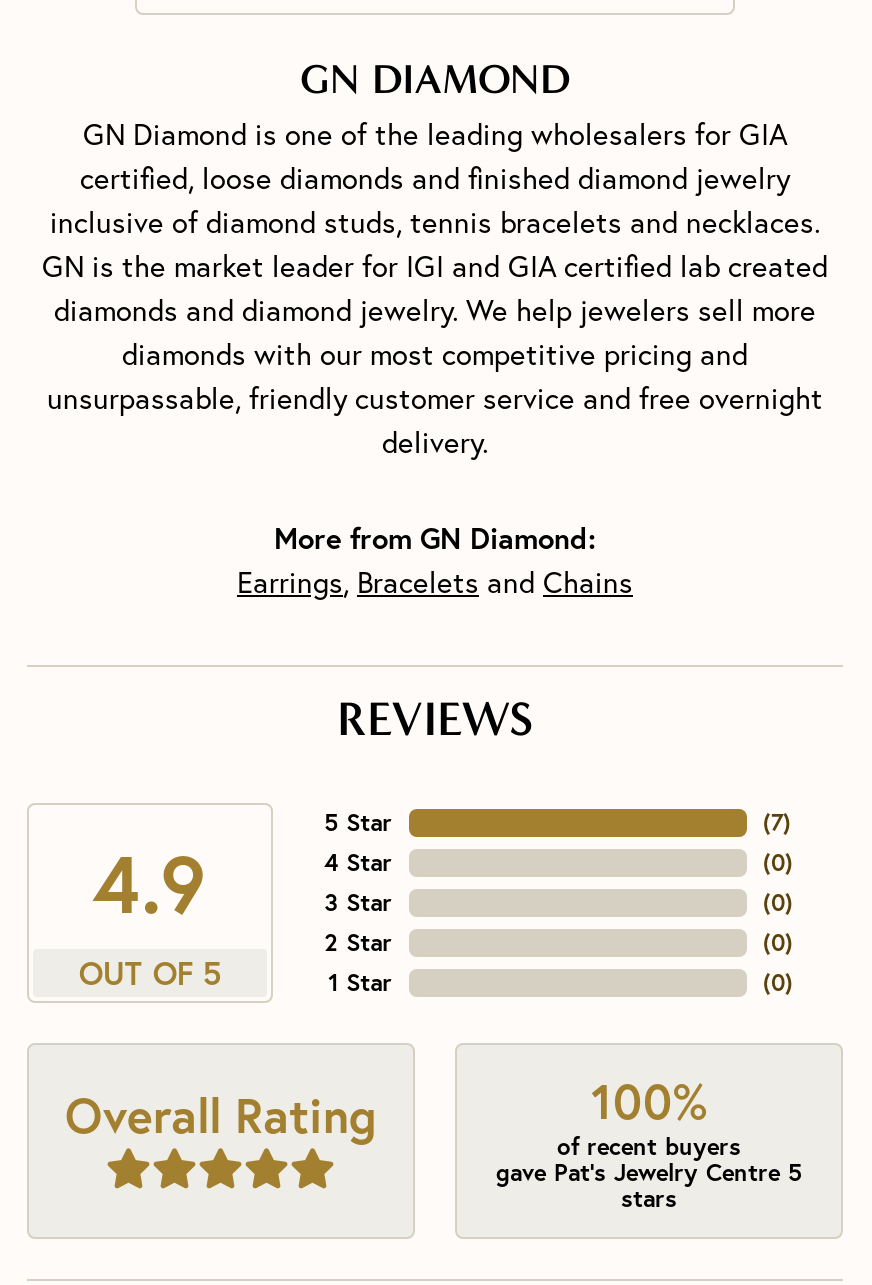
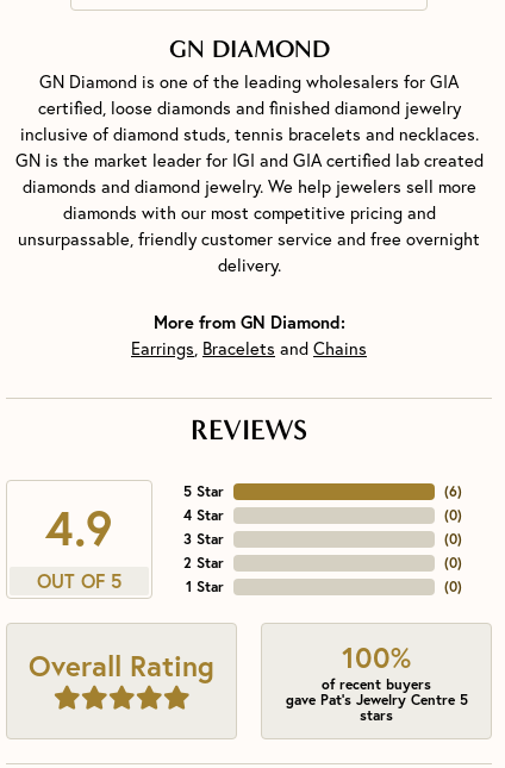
[763,807,791,837] (7) -> [444,482,462,500] (6)

